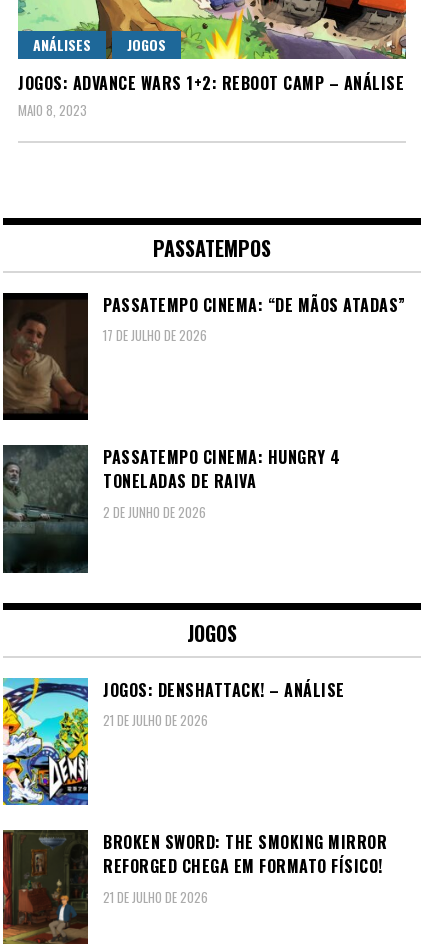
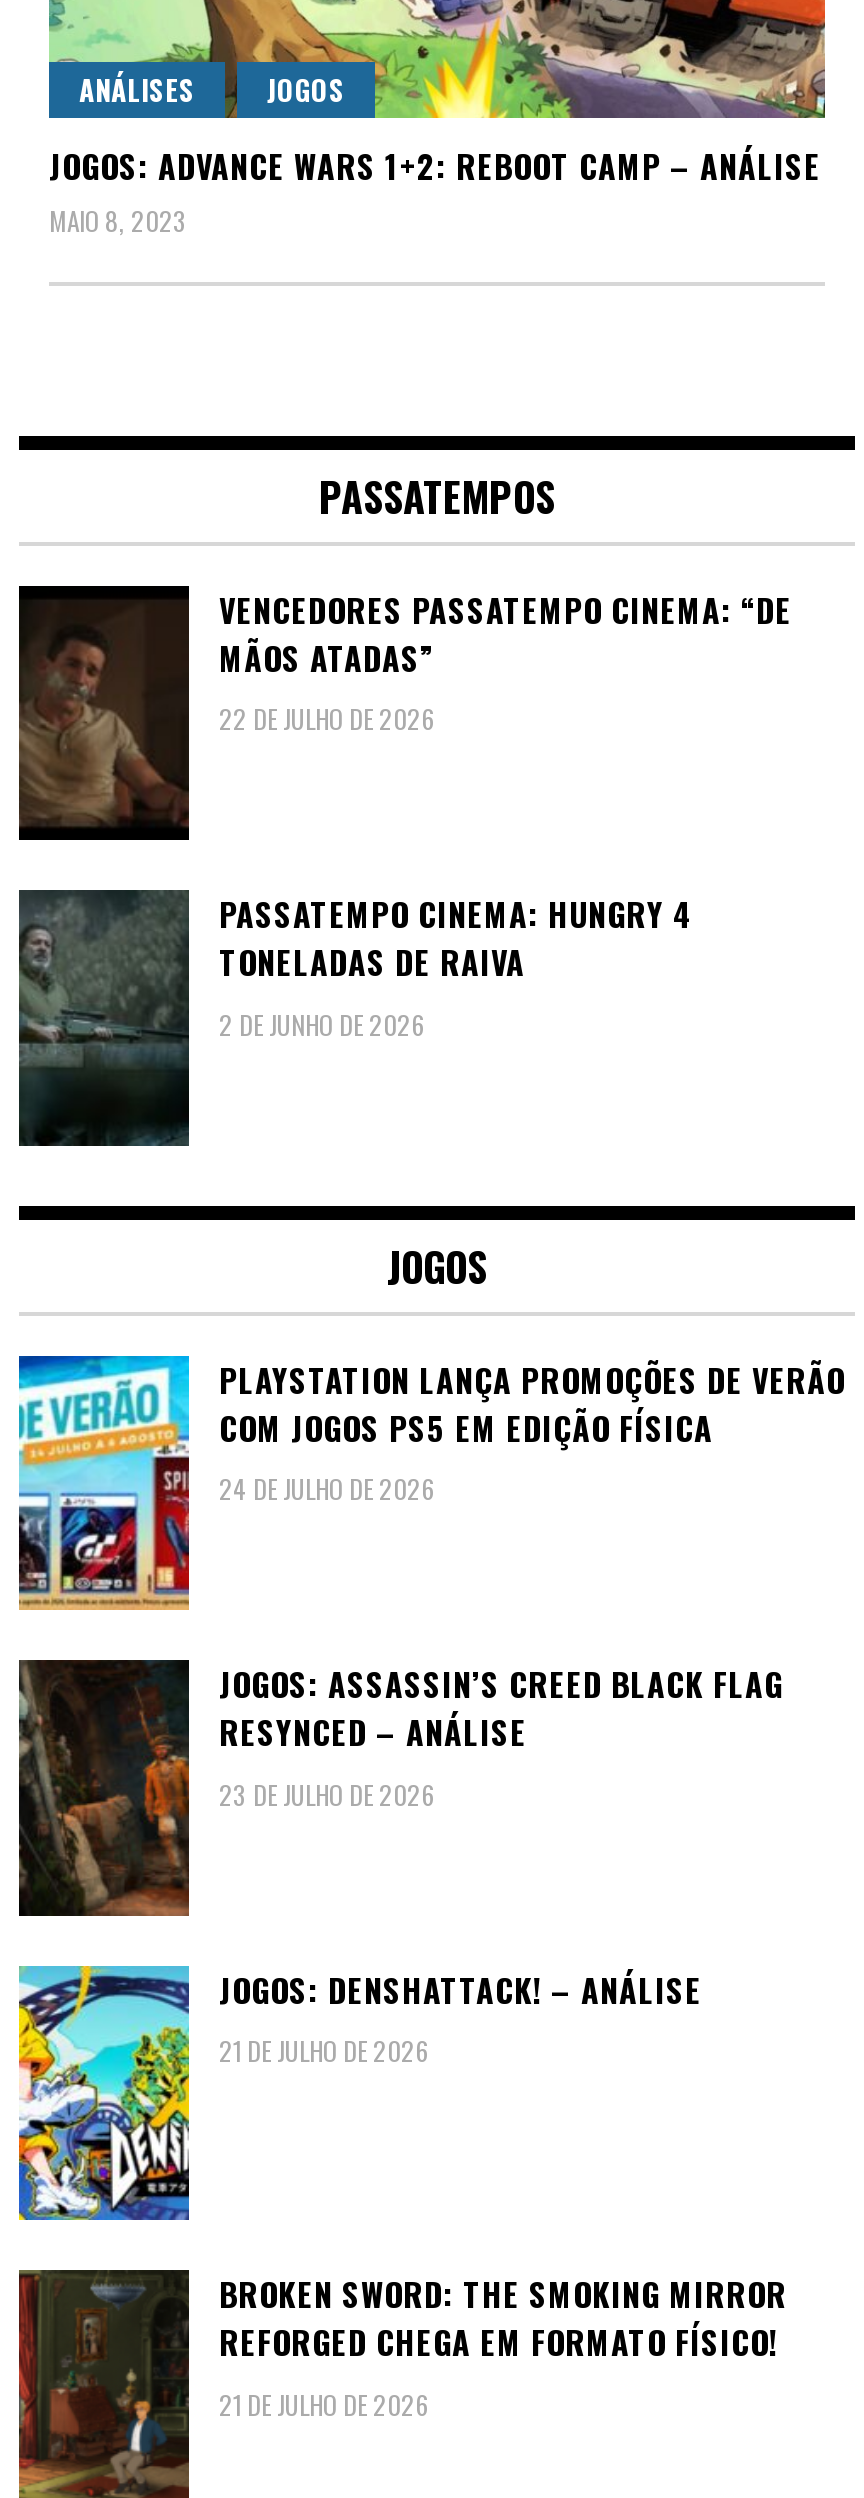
[103,293,405,345] PASSATEMPO CINEMA: “DE MÃOS ATADAS” | 17 DE JULHO DE 2026 -> [219,586,792,739] VENCEDORES PASSATEMPO CINEMA: “DE | MÃOS ATADAS” | 22 DE JULHO DE 2026
none -> [17,1354,845,1612] [image] | PLAYSTATION LANÇA PROMOÇÕES DE VERÃO | COM JOGOS PS5 EM EDIÇÃO FÍSICA | 24 DE JULHO DE 2026
none -> [17,1660,783,1918] [image] | JOGOS: ASSASSIN’S CREED BLACK FLAG | RESYNCED – ANÁLISE | 23 DE JULHO DE 2026

